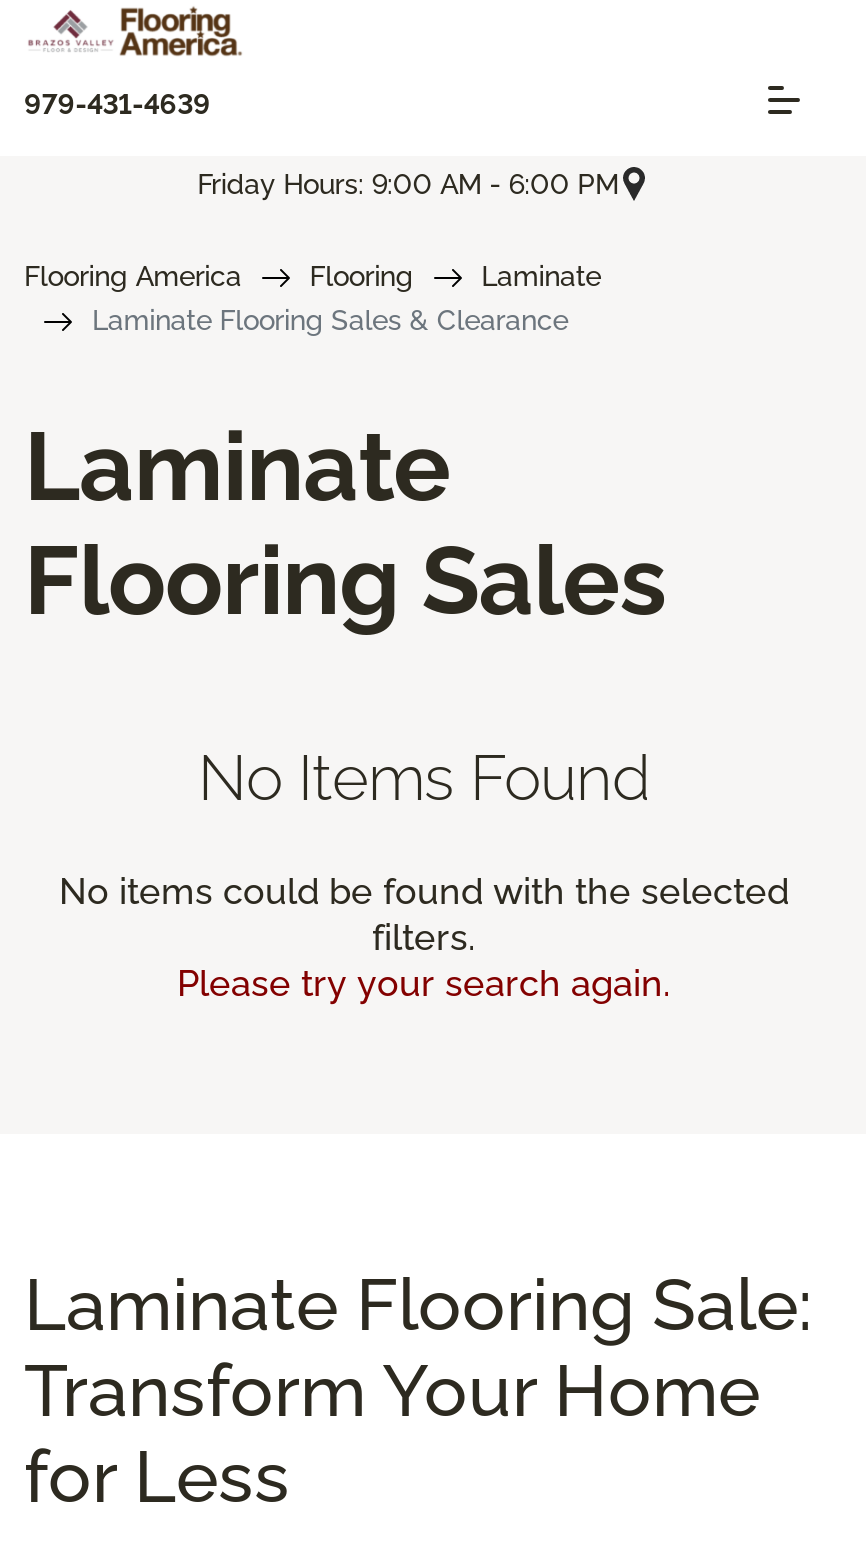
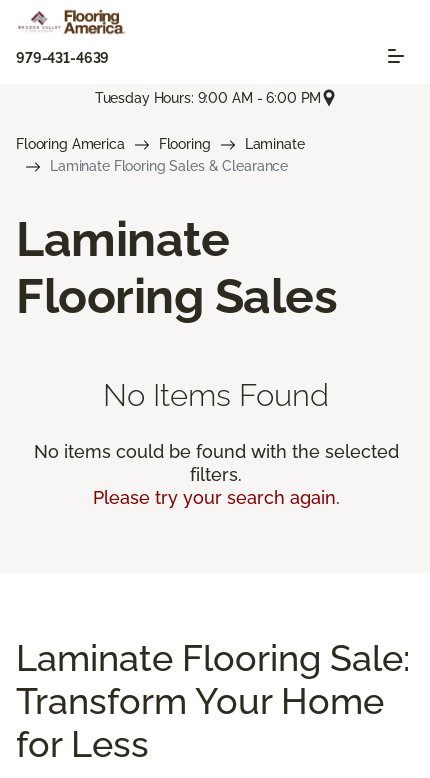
[197,167,619,199] Friday Hours: 9:00 AM - 6:00 PM -> [95,90,321,106] Tuesday Hours: 9:00 AM - 6:00 PM

